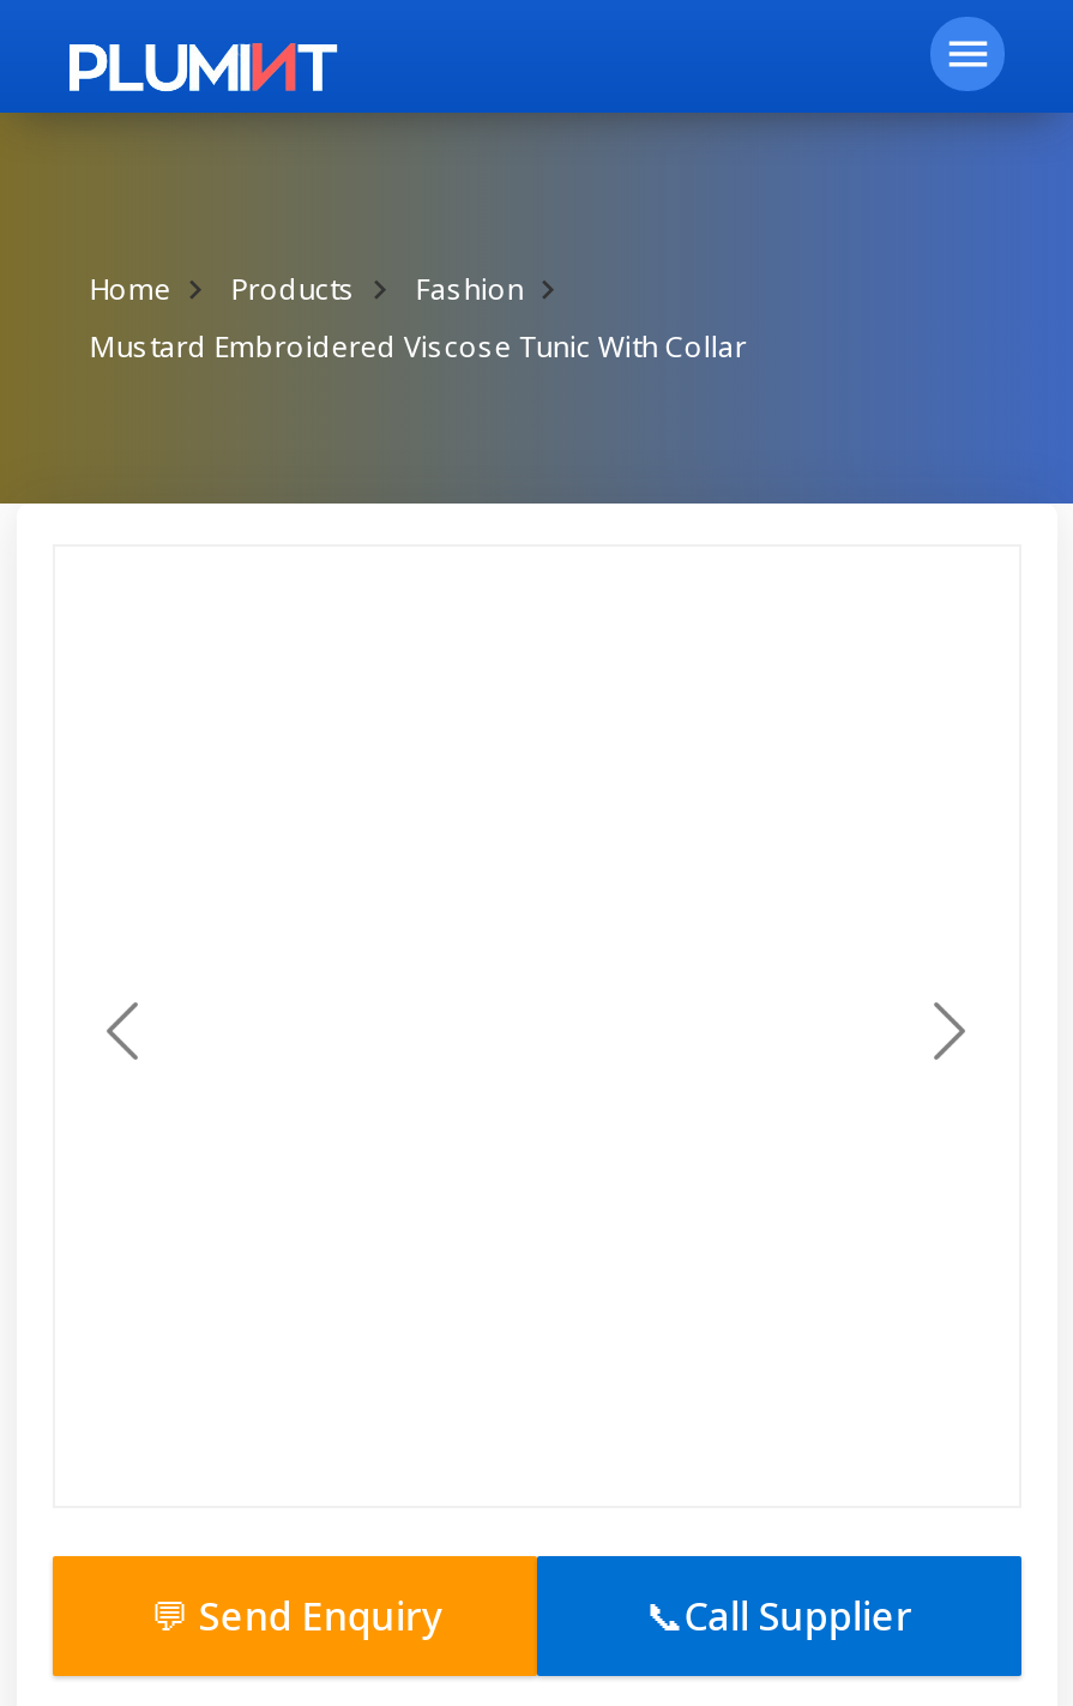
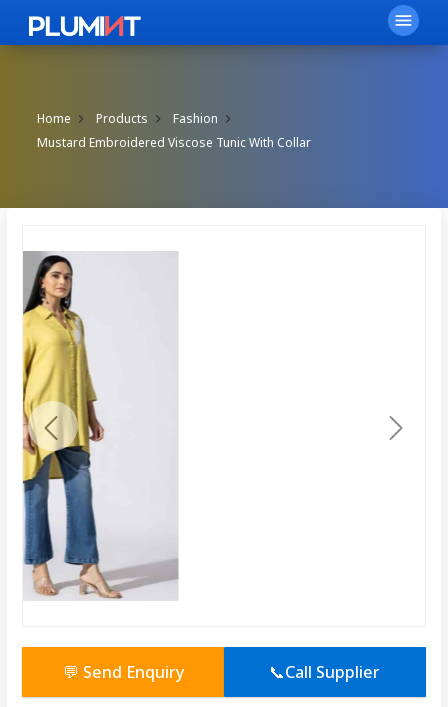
none -> [22,251,179,600] [image]

